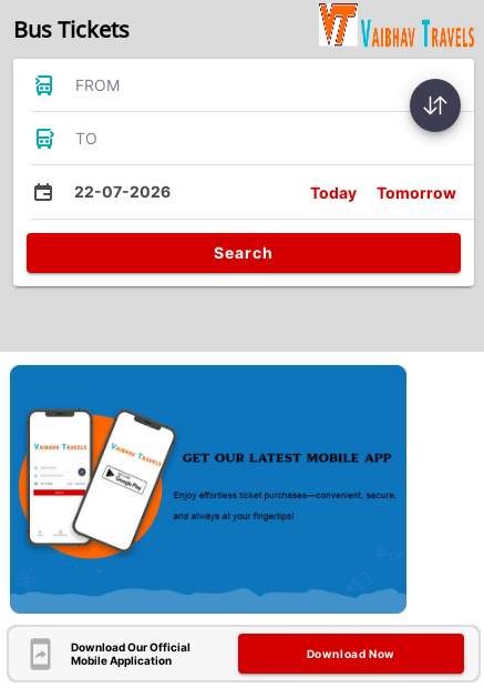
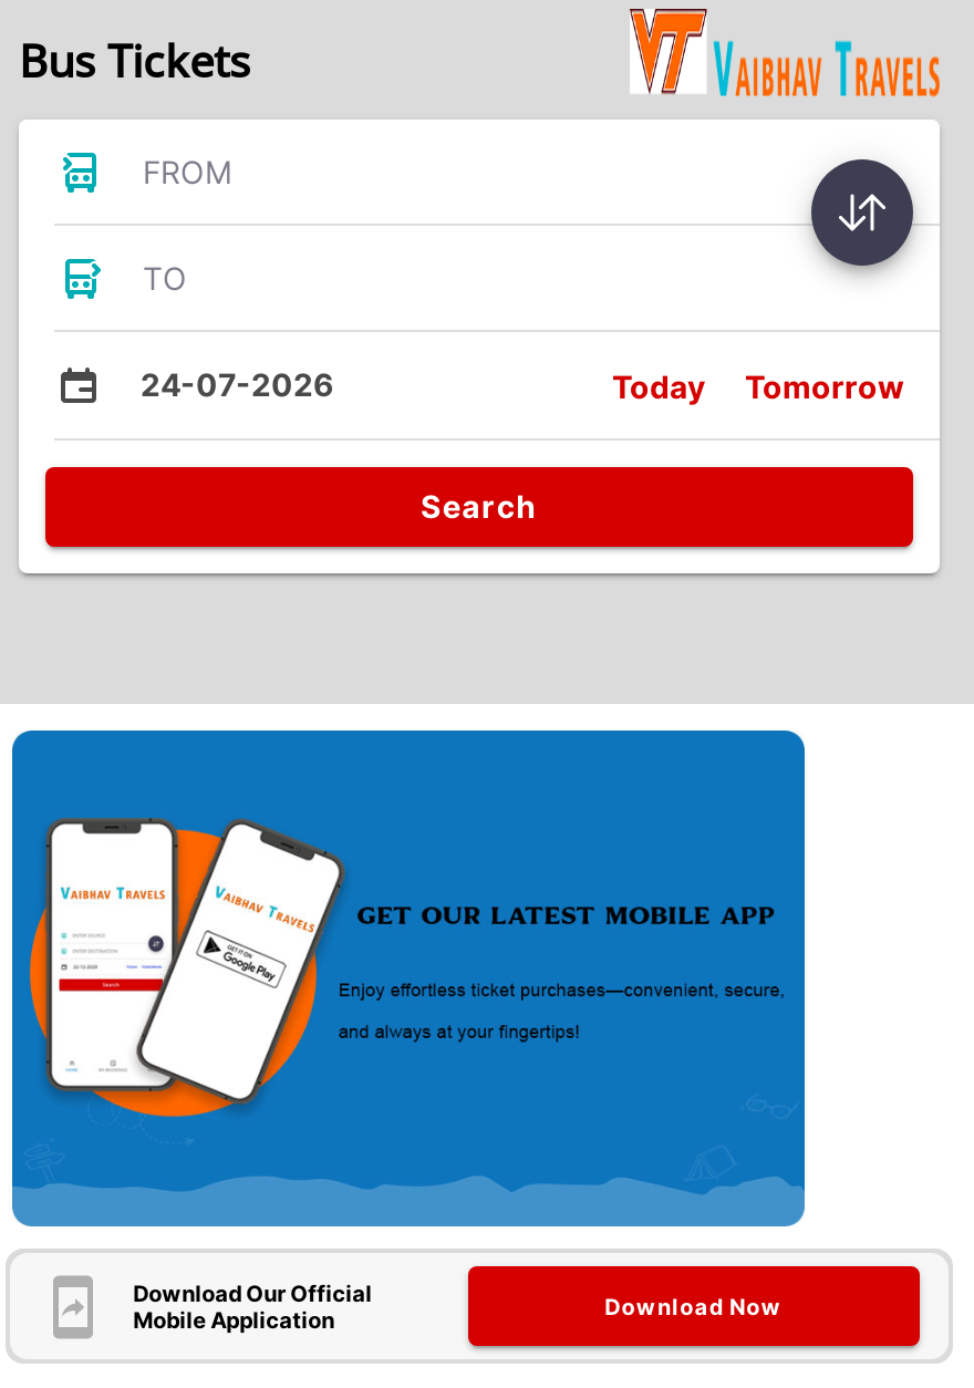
[74,182,171,201] 22-07-2026 -> [141,365,333,403] 24-07-2026

